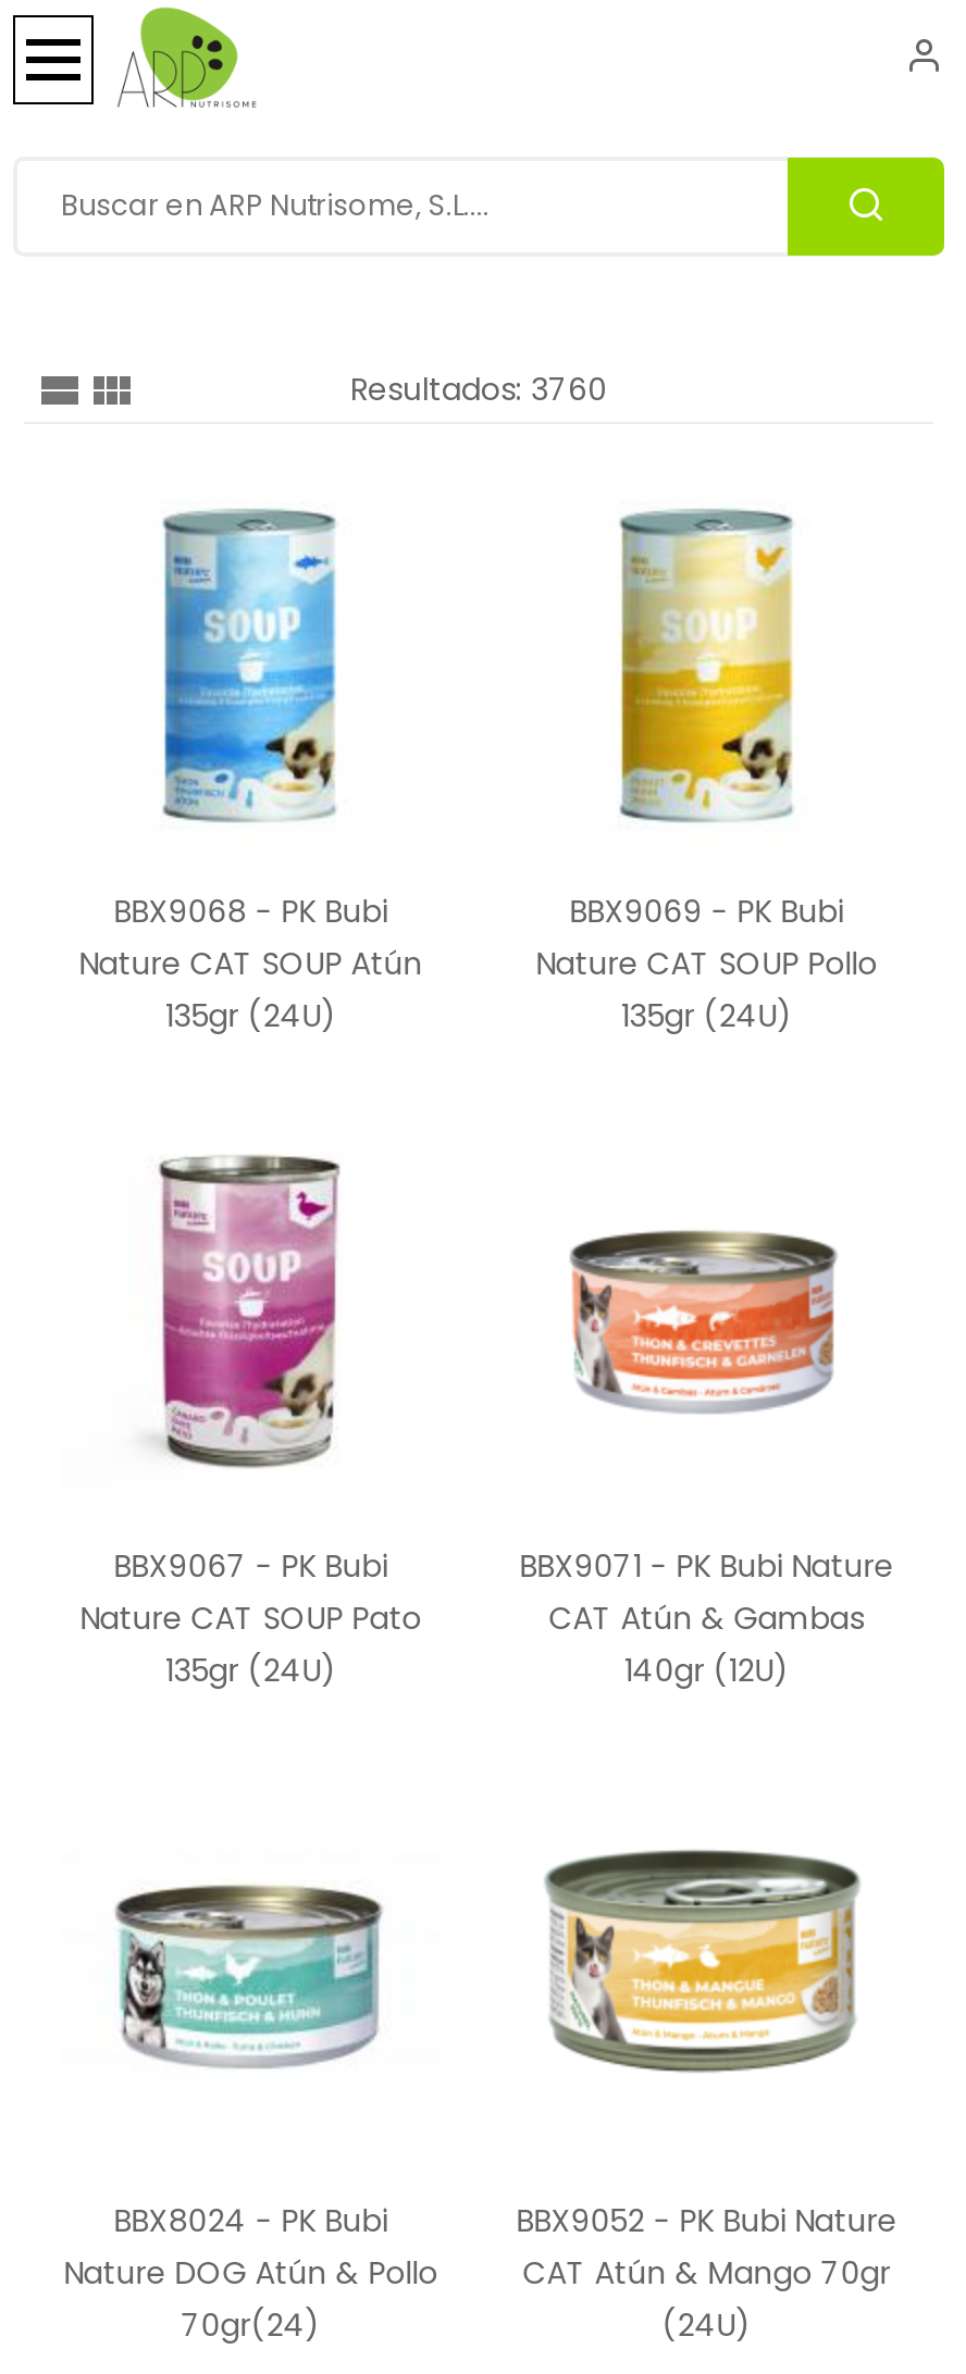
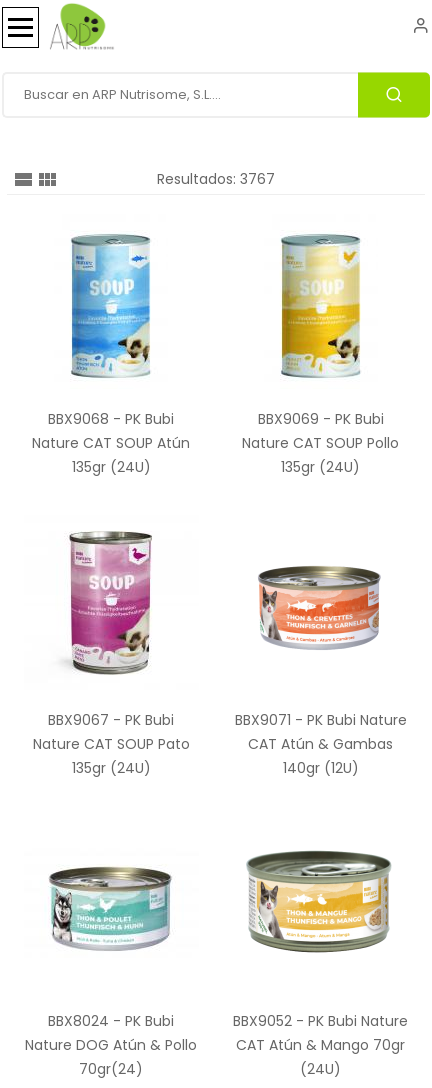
[350,366,607,410] Resultados: 3760 -> [157,168,275,188] Resultados: 3767

